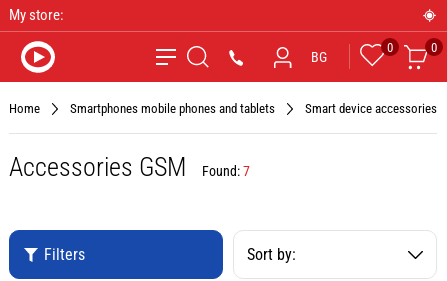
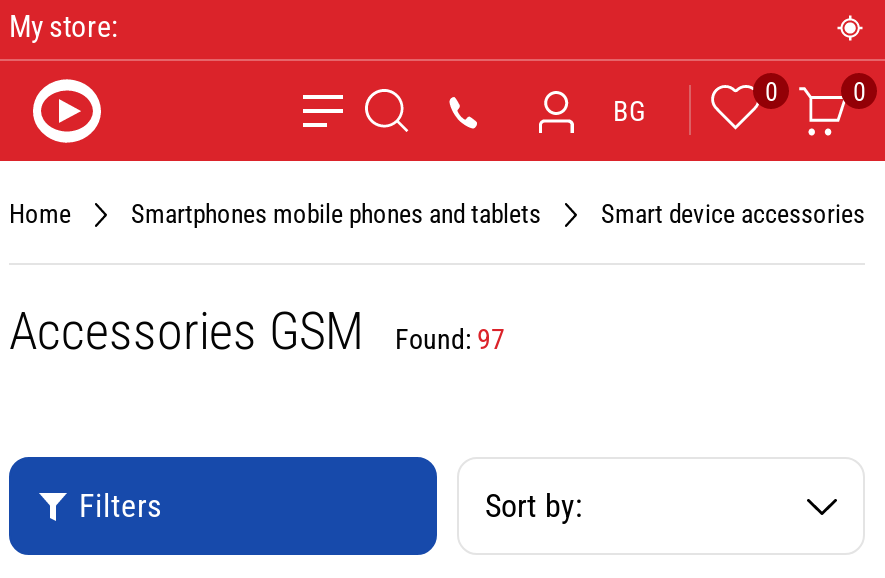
[9,152,250,182] Accessories GSM Found: 7 -> [9,301,505,361] Accessories GSM Found: 97

